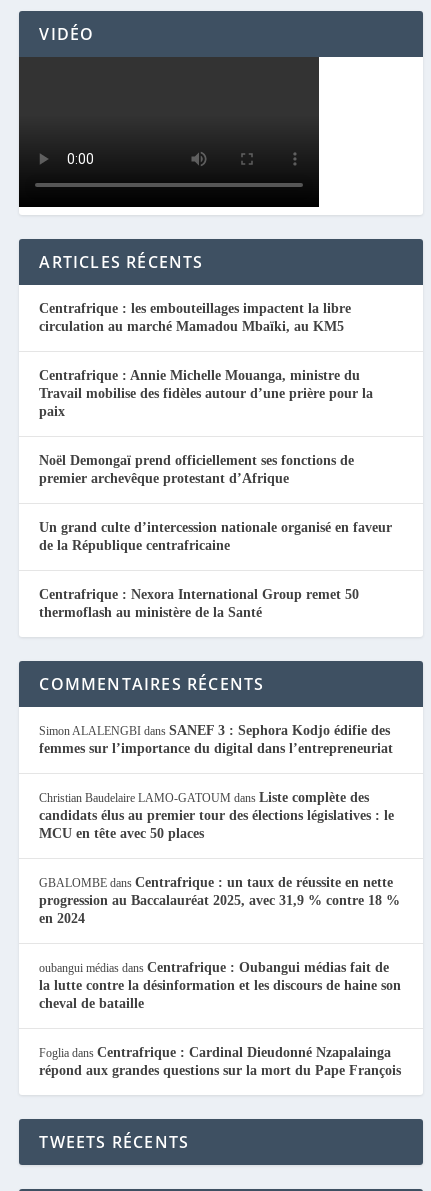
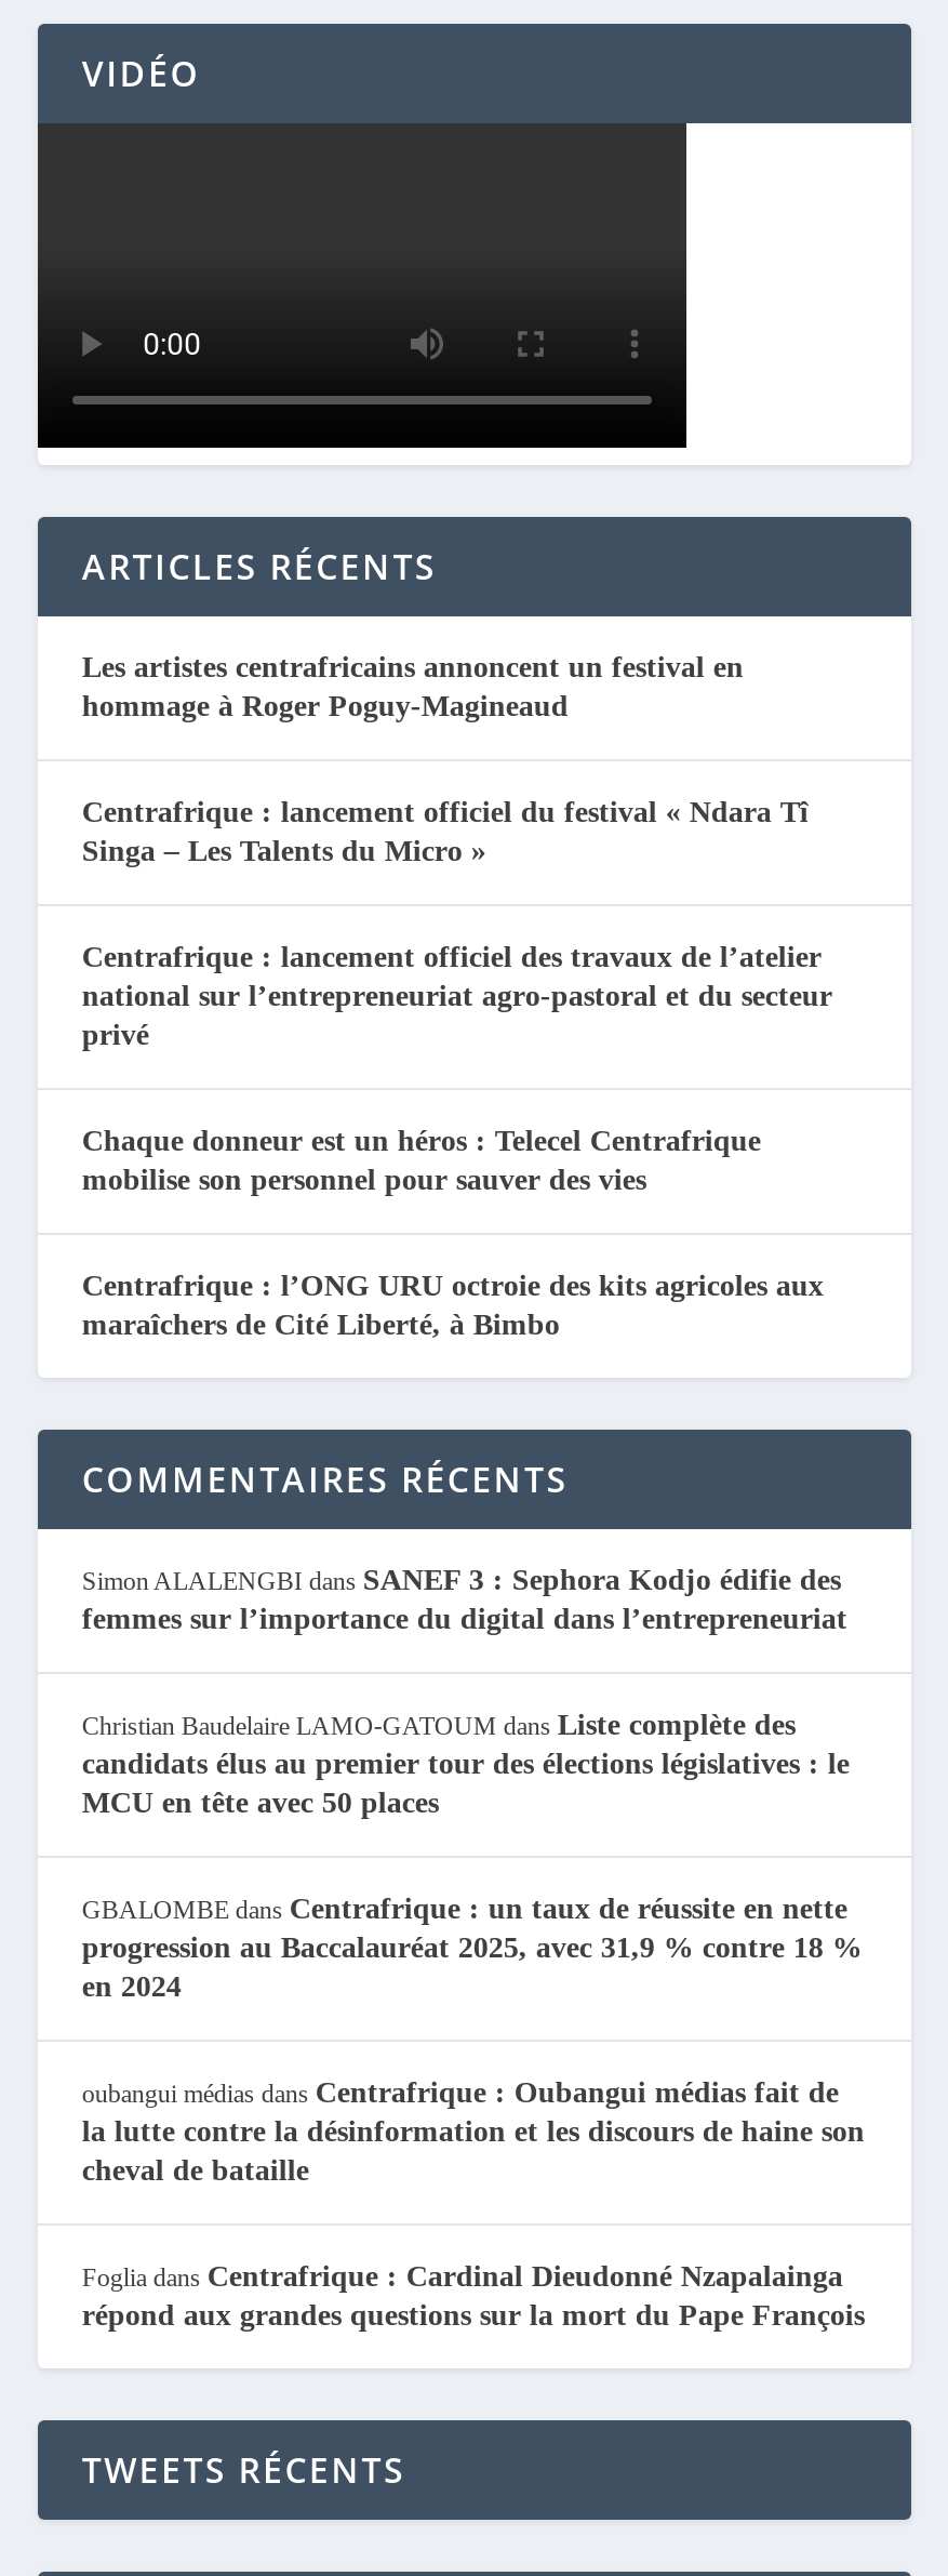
[39,301,351,334] Centrafrique : les embouteillages impactent la libre | circulation au marché Mamadou Mbaïki, au KM5 -> [82,651,743,722] Les artistes centrafricains annoncent un festival en | hommage à Roger Poguy-Magineaud
[39,368,373,419] Centrafrique : Annie Michelle Mouanga, ministre du | Travail mobilise des fidèles autour d’une prière pour la | paix -> [82,796,808,867] Centrafrique : lancement officiel du festival « Ndara Tî | Singa – Les Talents du Micro »
[39,453,354,486] Noël Demongaï prend officiellement ses fonctions de | premier archevêque protestant d’Afrique -> [82,941,832,1051] Centrafrique : lancement officiel des travaux de l’atelier | national sur l’entrepreneuriat agro-pastoral et du secteur | privé
[39,520,392,553] Un grand culte d’intercession nationale organisé en faveur | de la République centrafricaine -> [82,1125,761,1196] Chaque donneur est un héros : Telecel Centrafrique | mobilise son personnel pour sauver des vies
[39,587,359,620] Centrafrique : Nexora International Group remet 50 | thermoflash au ministère de la Santé -> [82,1270,823,1341] Centrafrique : l’ONG URU octroie des kits agricoles aux | maraîchers de Cité Liberté, à Bimbo

